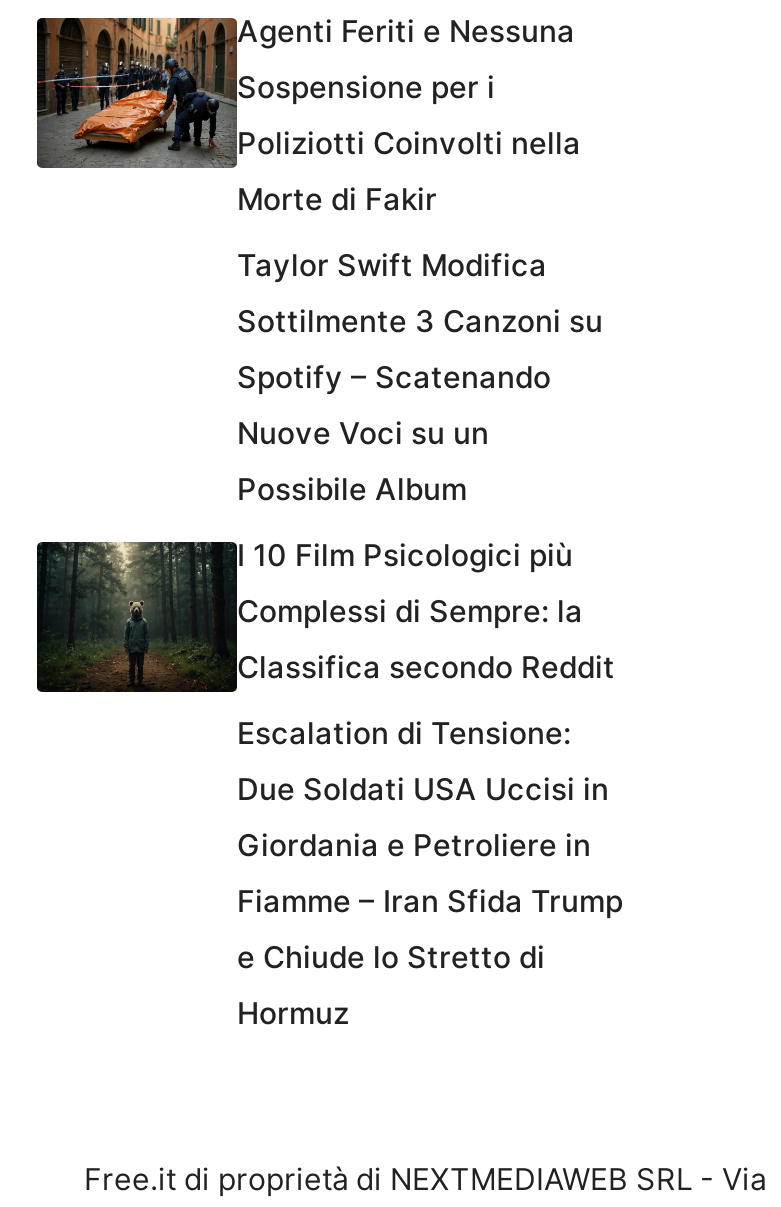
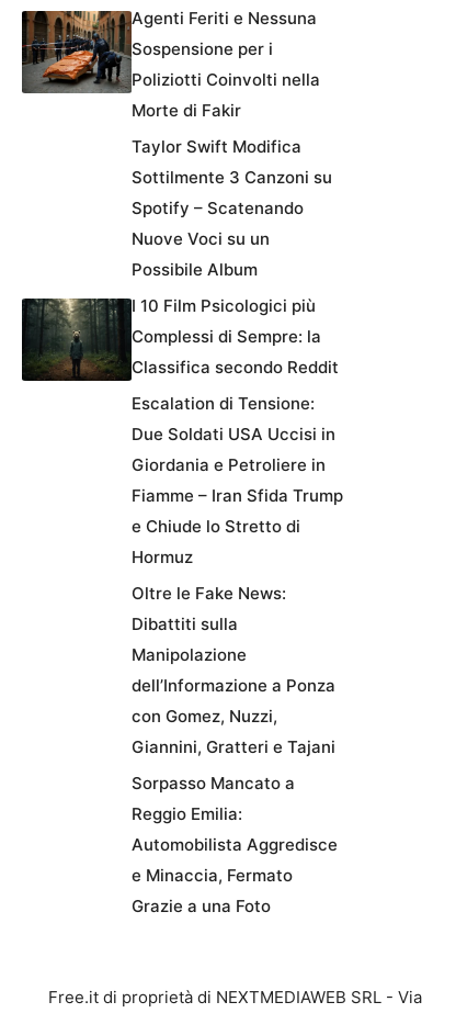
none -> [132,583,338,916] Oltre le Fake News: | Dibattiti sulla | Manipolazione | dell’Informazione a Ponza | con Gomez, Nuzzi, | Giannini, Gratteri e Tajani | Sorpasso Mancato a | Reggio Emilia: | Automobilista Aggredisce | e Minaccia, Fermato | Grazie a una Foto

